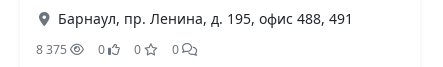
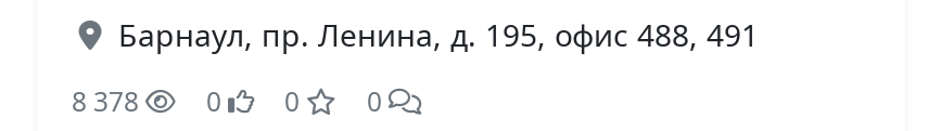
[36,41,70,58] 8 375 -> [72,83,145,120] 8 378

